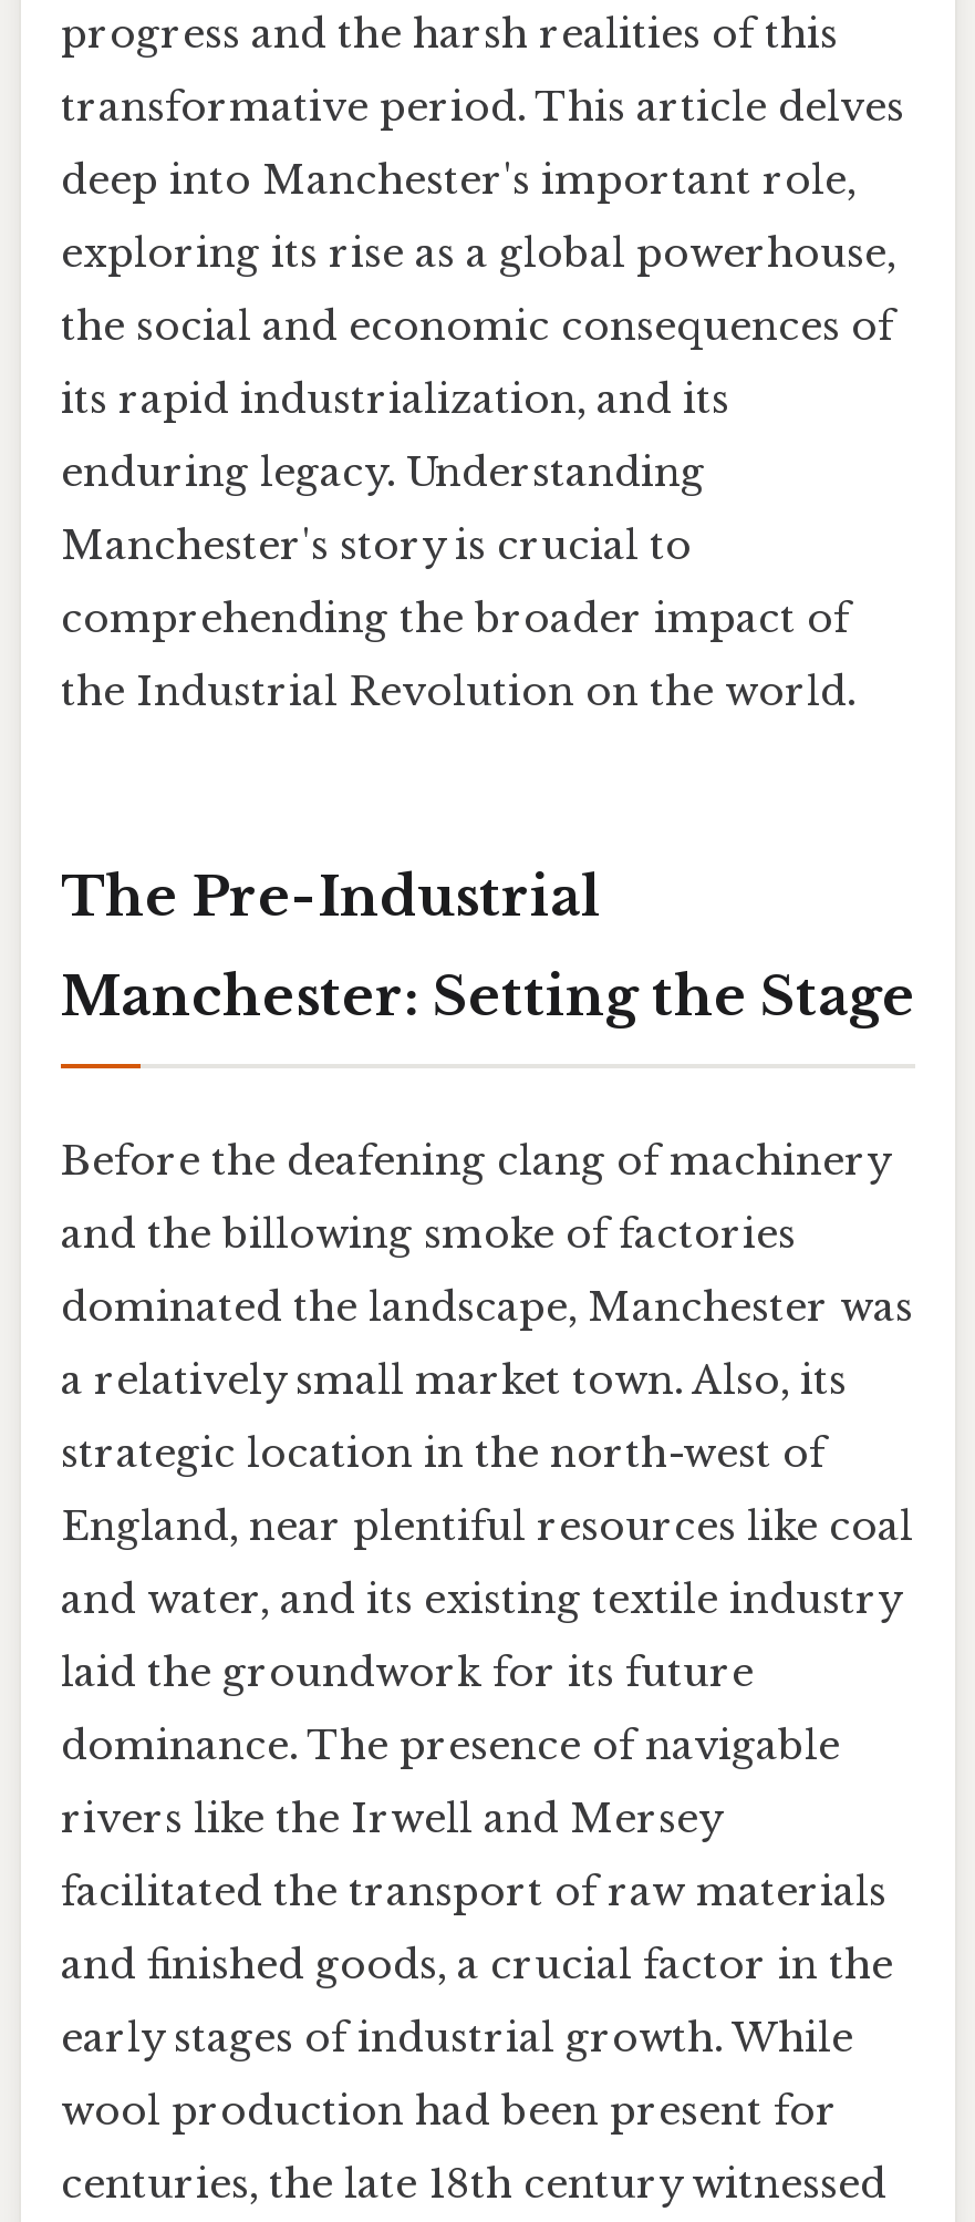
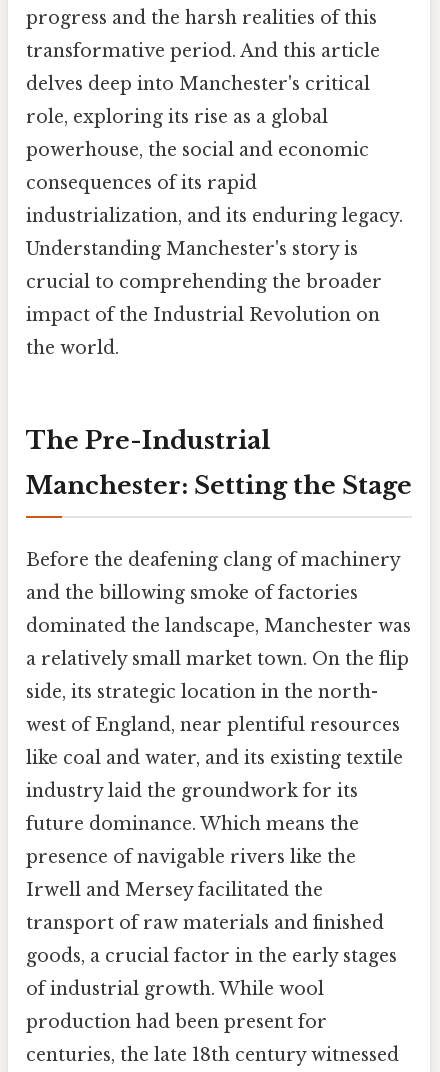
[61,83,904,716] transformative period. This article delves | deep into Manchester's important role, | exploring its rise as a global powerhouse, | the social and economic consequences of | its rapid industrialization, and its | enduring legacy. Understanding | Manchester's story is crucial to | comprehending the broader impact of | the Industrial Revolution on the world. -> [26,40,403,359] transformative period. And this article | delves deep into Manchester's critical | role, exploring its rise as a global | powerhouse, the social and economic | consequences of its rapid | industrialization, and its enduring legacy. | Understanding Manchester's story is | crucial to comprehending the broader | impact of the Industrial Revolution on | the world.
[61,1356,913,2135] a relatively small market town. Also, its | strategic location in the north-west of | England, near plentiful resources like coal | and water, and its existing textile industry | laid the groundwork for its future | dominance. The presence of navigable | rivers like the Irwell and Mersey | facilitated the transport of raw materials | and finished goods, a crucial factor in the | early stages of industrial growth. While | wool production had been present for -> [26,648,409,1033] a relatively small market town. On the flip | side, its strategic location in the north- | west of England, near plentiful resources | like coal and water, and its existing textile | industry laid the groundwork for its | future dominance. Which means the | presence of navigable rivers like the | Irwell and Mersey facilitated the | transport of raw materials and finished | goods, a crucial factor in the early stages | of industrial growth. While wool | production had been present for

